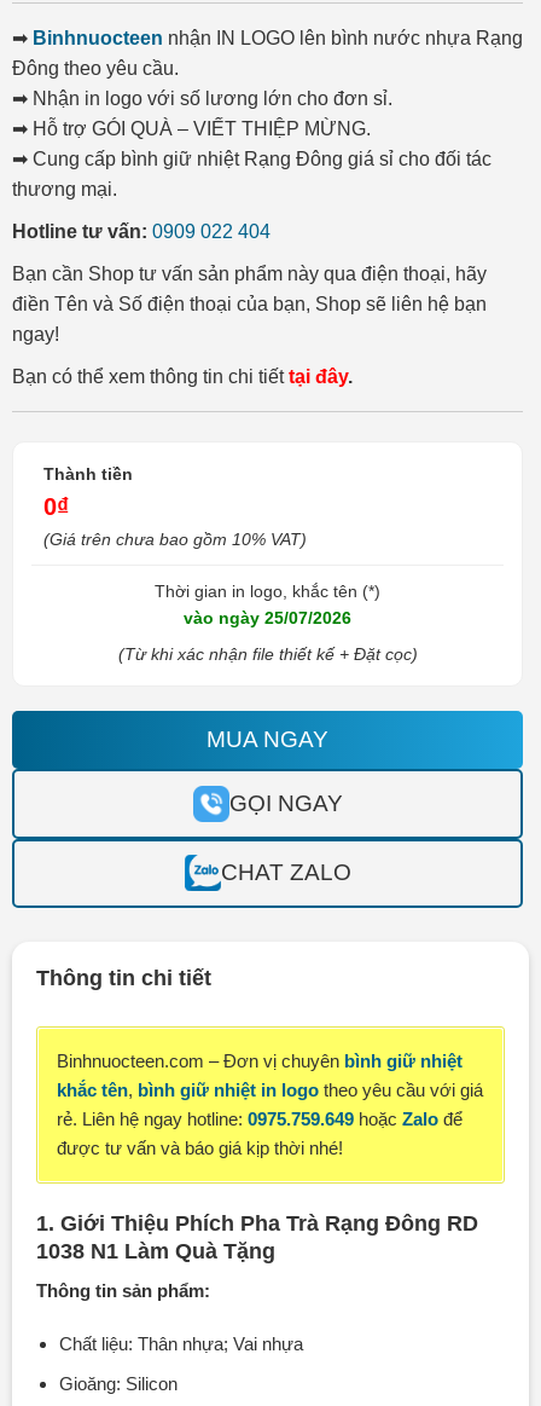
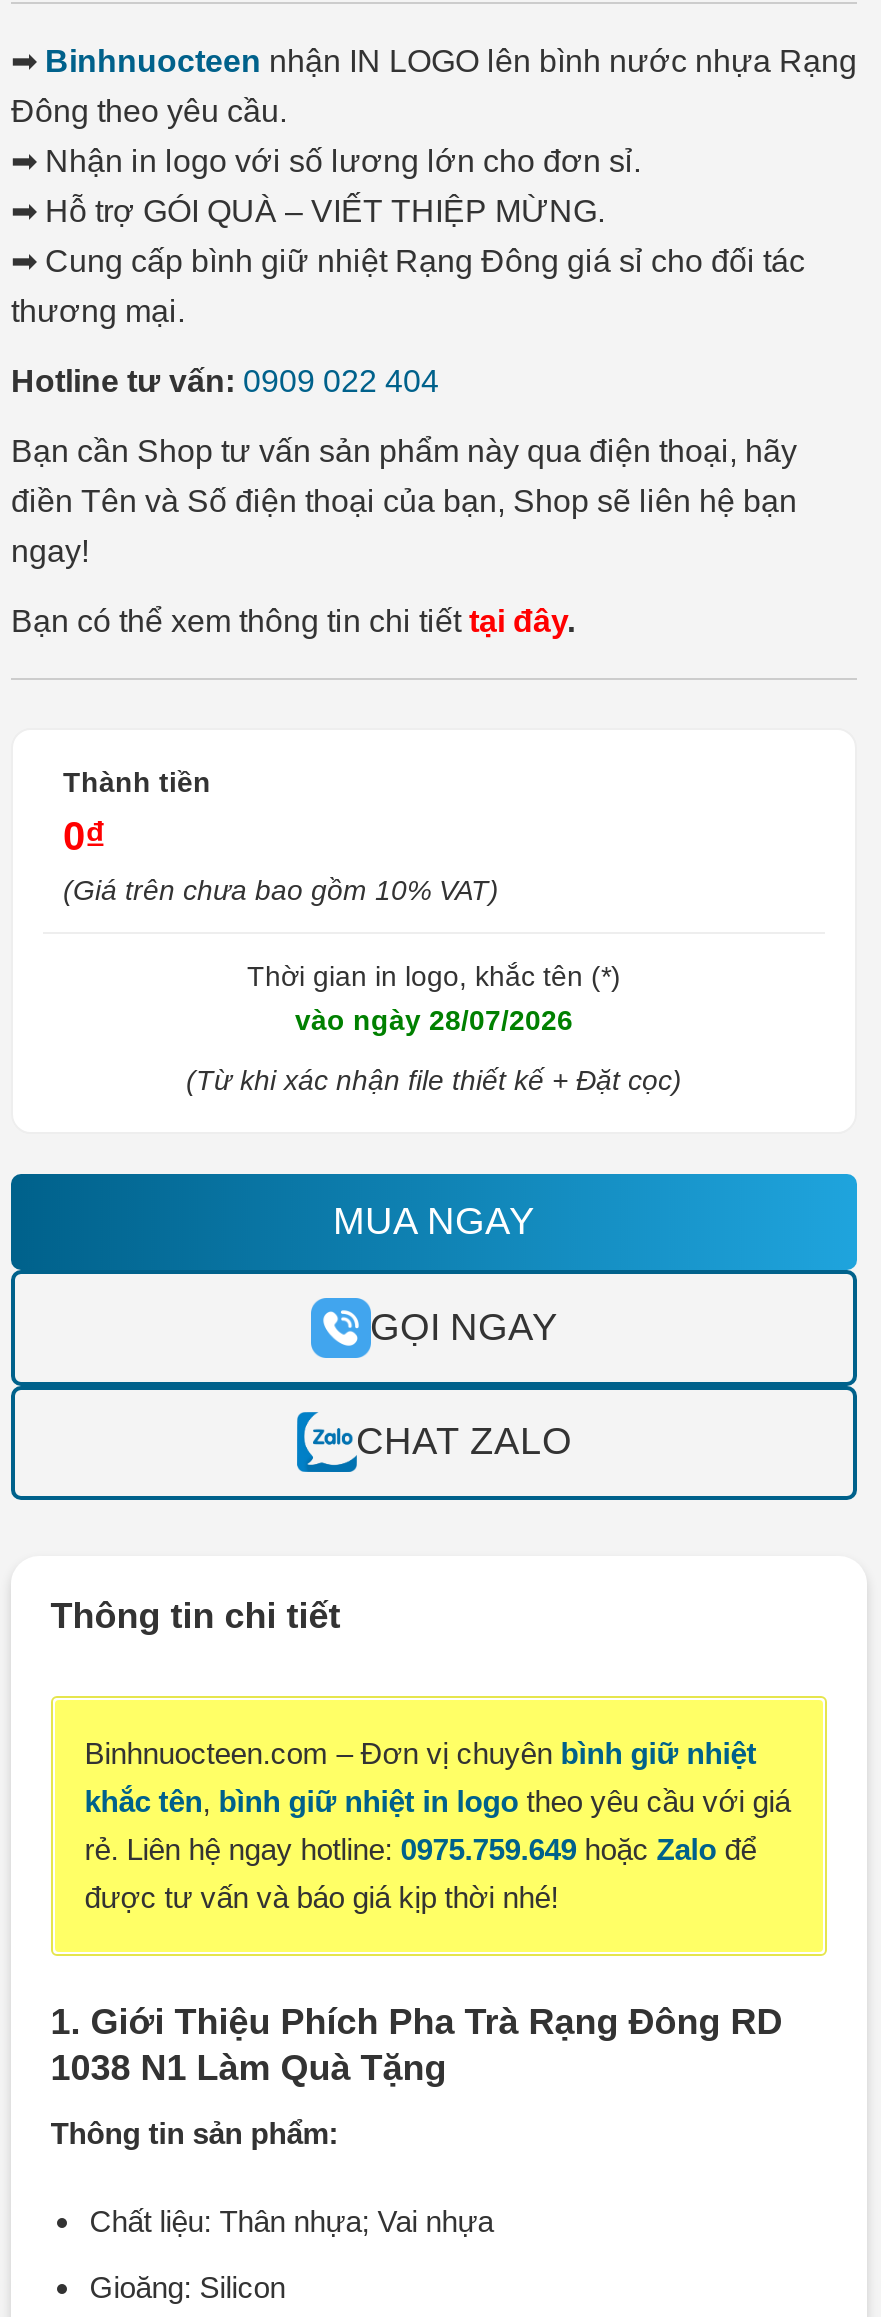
[184,608,351,627] vào ngày 25/07/2026 -> [295,1004,573,1036] vào ngày 28/07/2026

